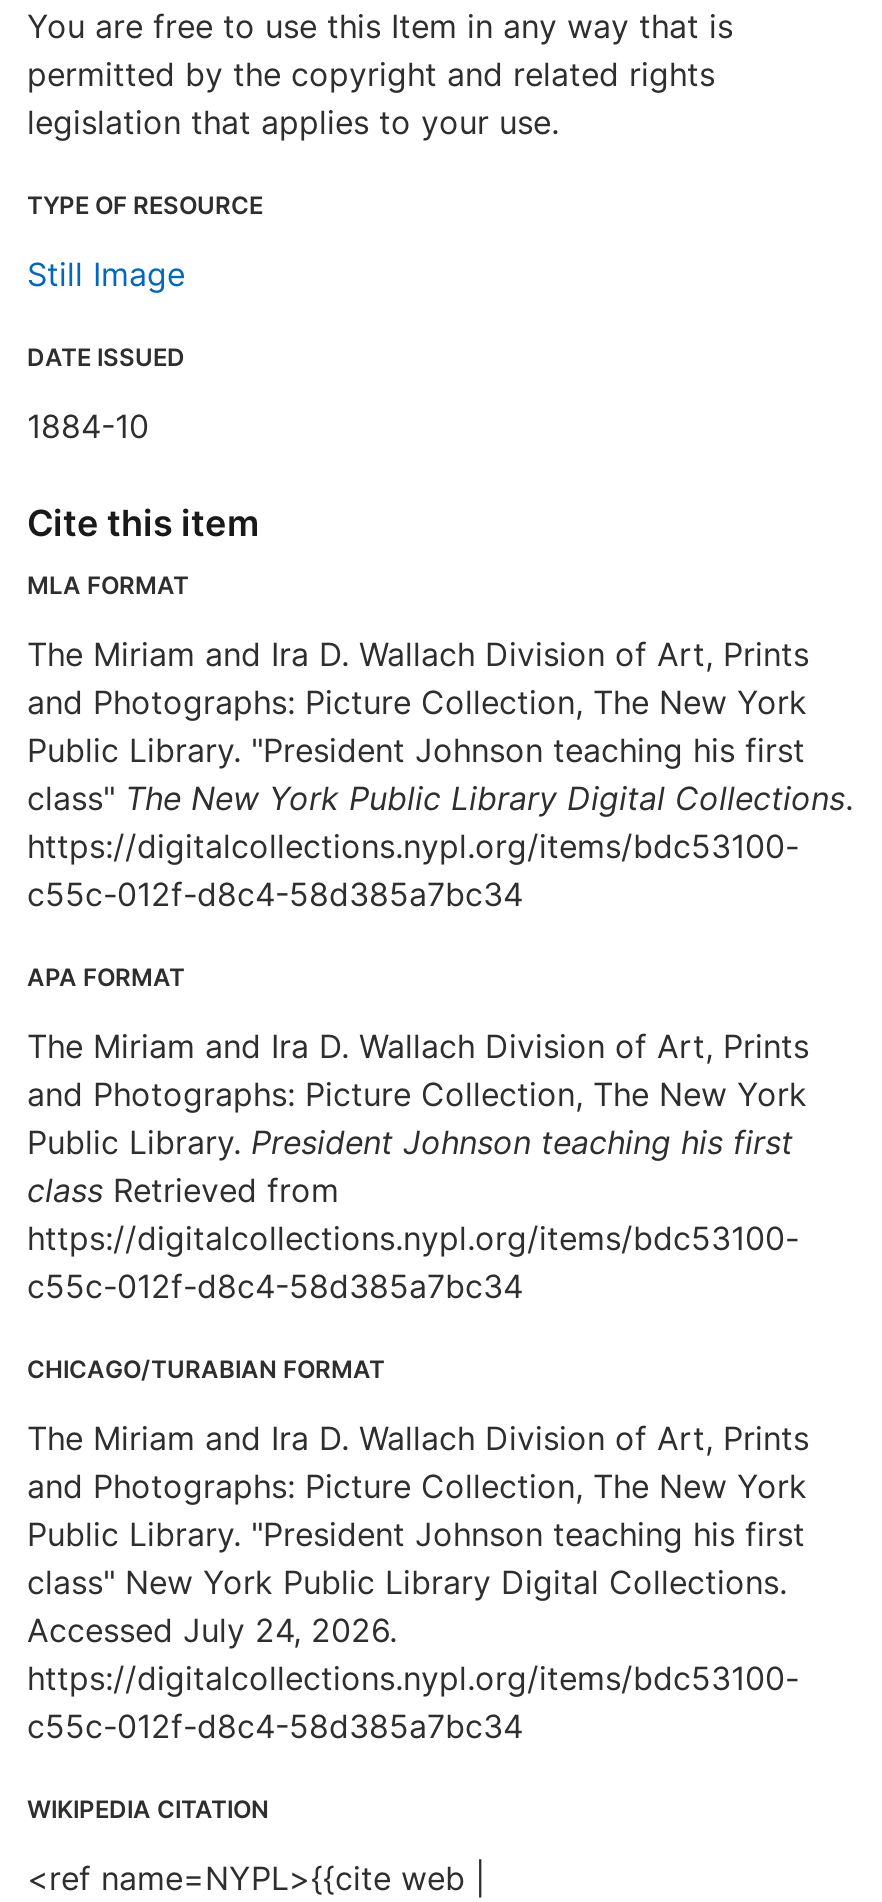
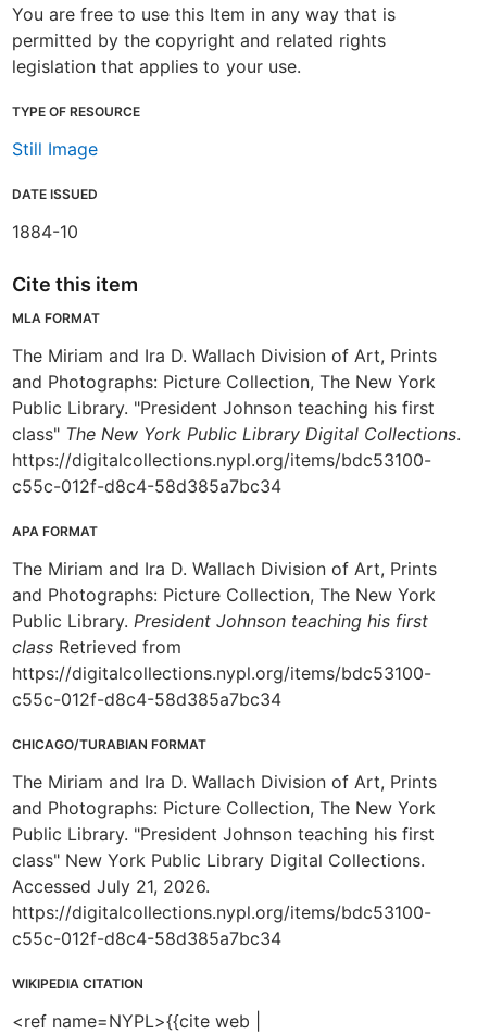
[27,1610,397,1650] Accessed July 24, 2026. -> [12,875,210,897] Accessed July 21, 2026.

